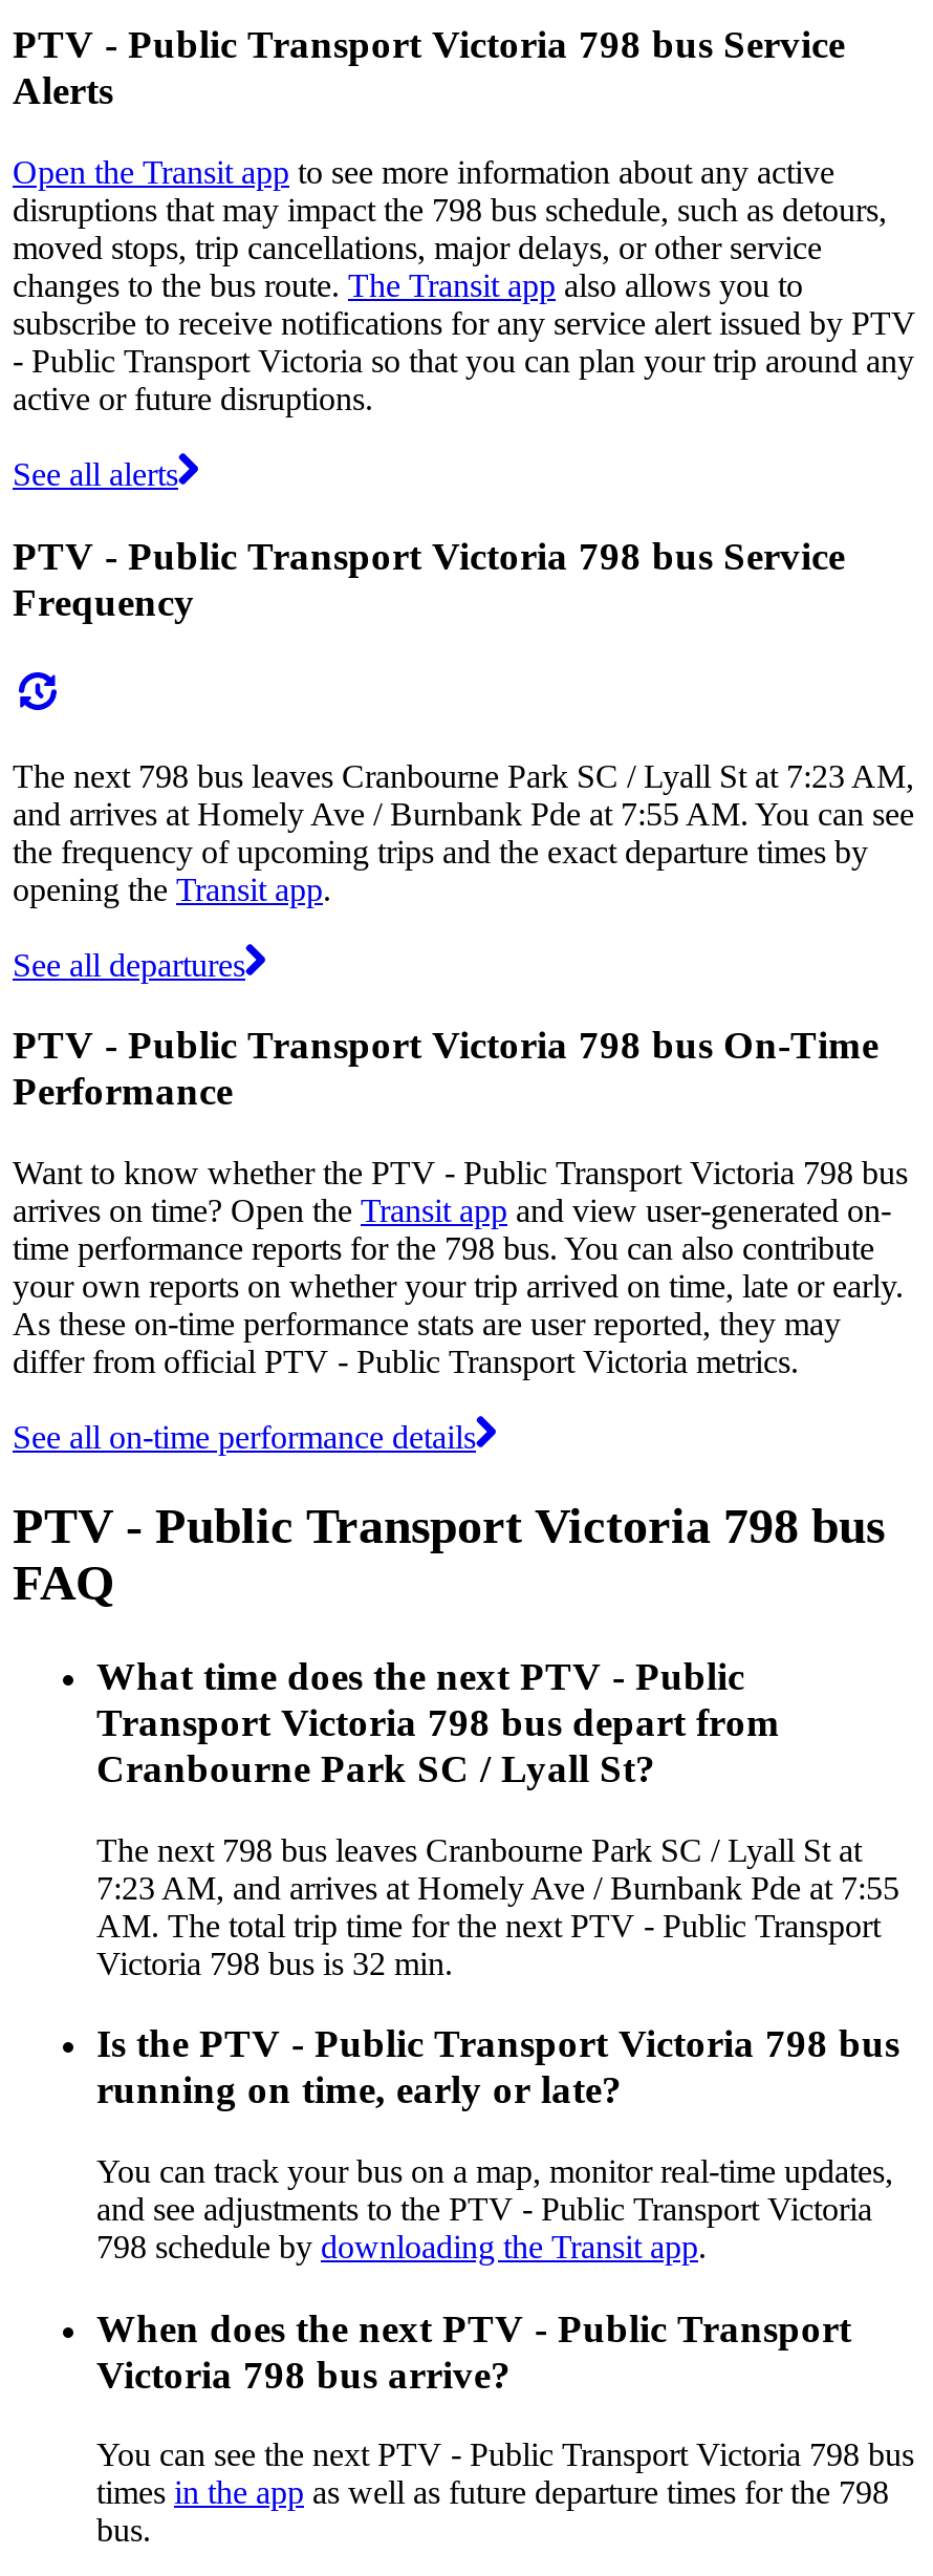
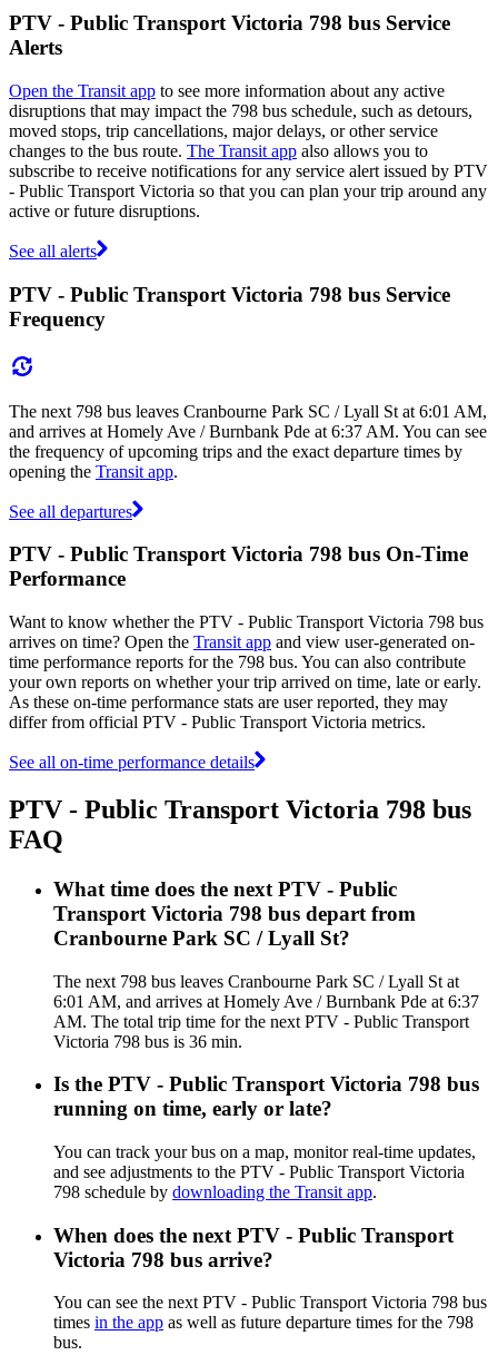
[13,757,914,793] The next 798 bus leaves Cranbourne Park SC / Lyall St at 7:23 AM, -> [9,401,487,420] The next 798 bus leaves Cranbourne Park SC / Lyall St at 6:01 AM,
[13,795,914,831] and arrives at Homely Ave / Burnbank Pde at 7:55 AM. You can see -> [9,421,487,440] and arrives at Homely Ave / Burnbank Pde at 6:37 AM. You can see
[96,1869,899,1905] 7:23 AM, and arrives at Homely Ave / Burnbank Pde at 7:55 -> [53,991,479,1010] 6:01 AM, and arrives at Homely Ave / Burnbank Pde at 6:37
[96,1945,453,1980] Victoria 798 bus is 32 min. -> [53,1032,242,1050] Victoria 798 bus is 36 min.

